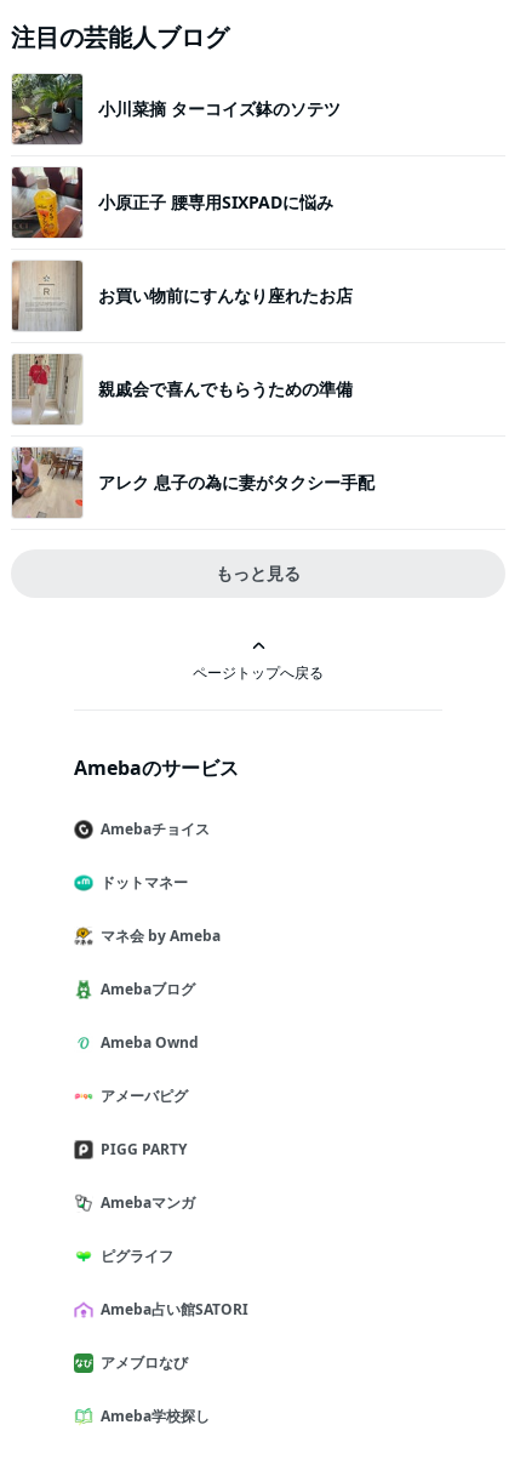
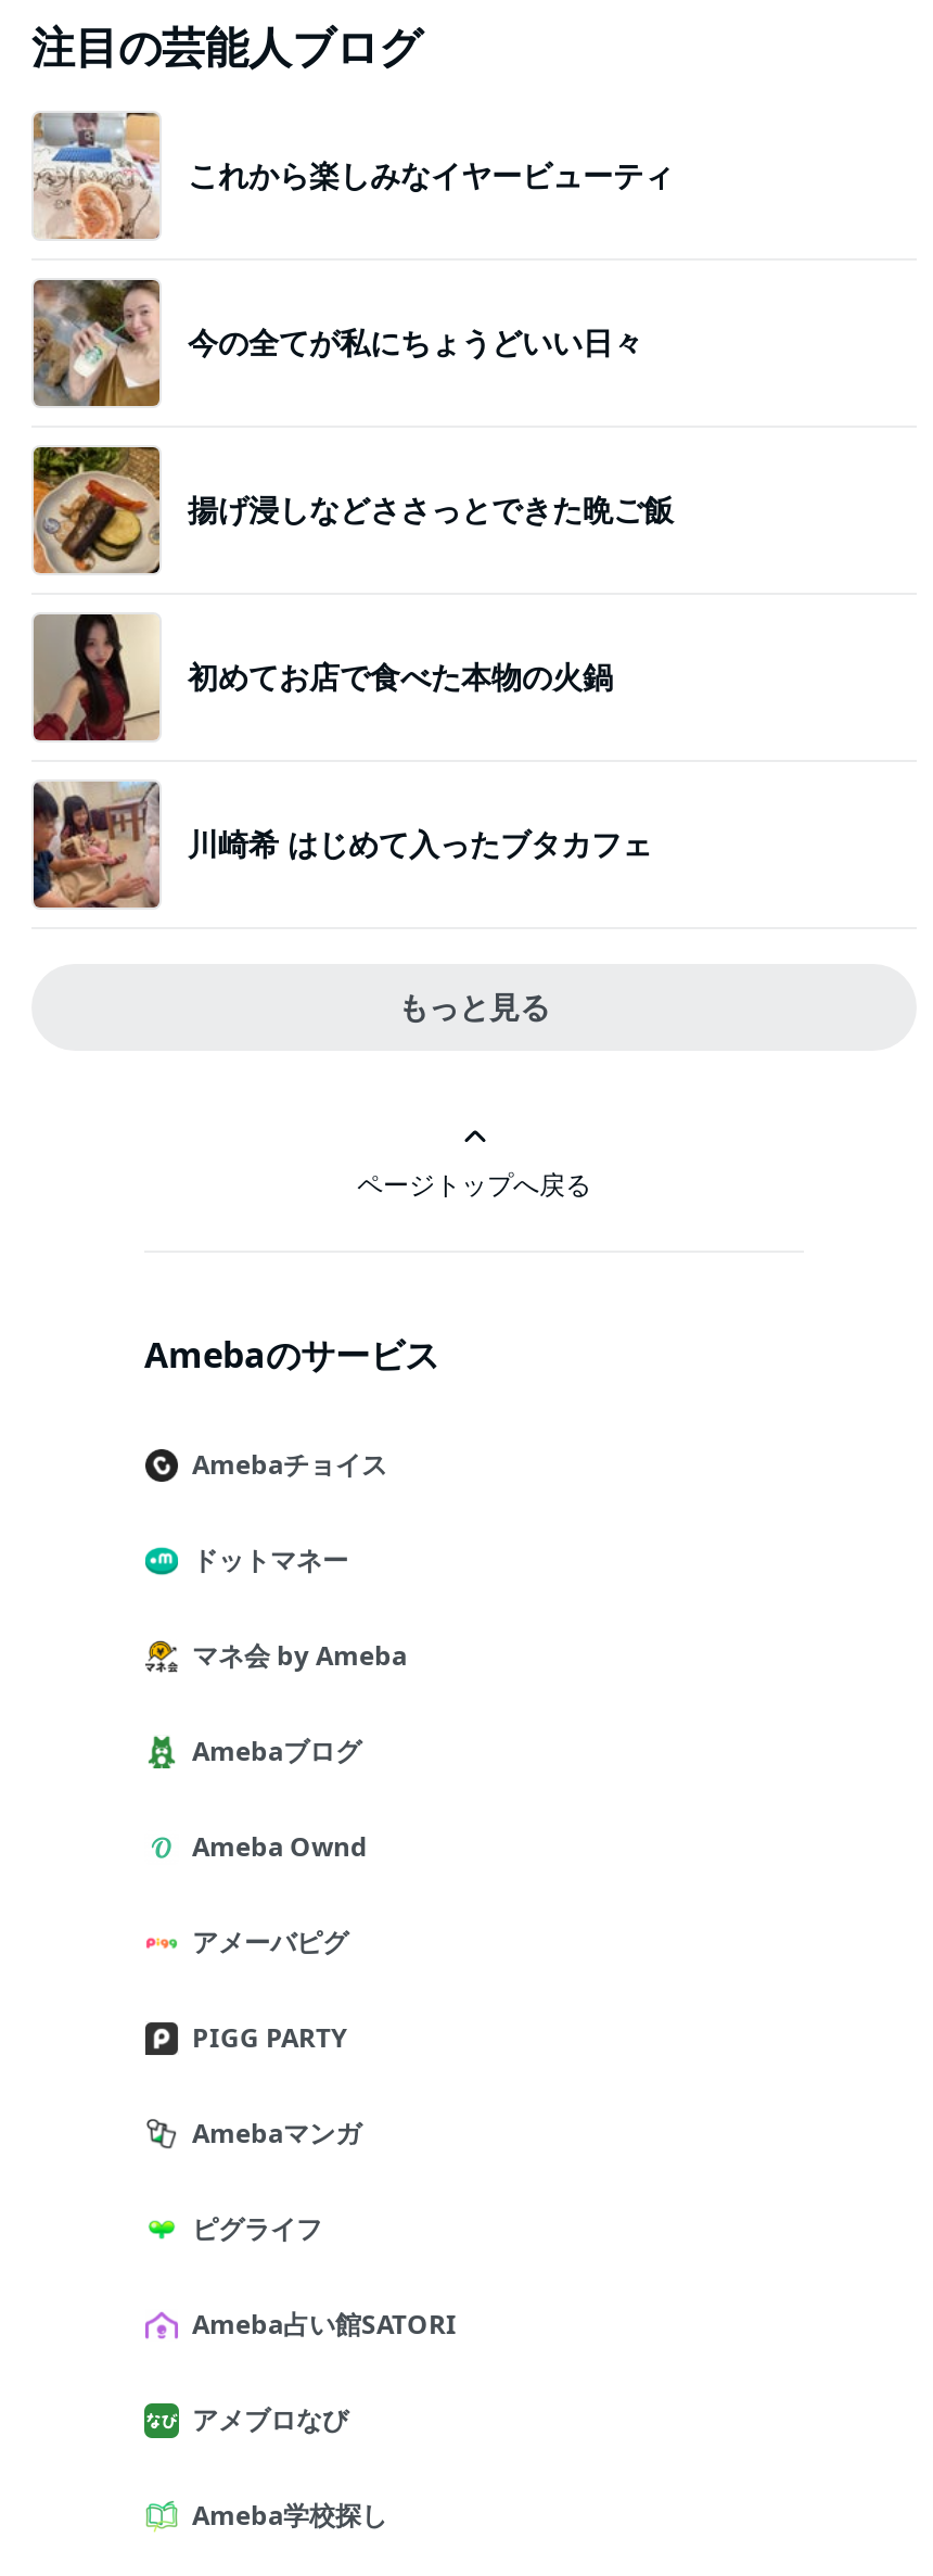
[11,73,341,146] [image] | 小川菜摘 ターコイズ鉢のソテツ -> [34,111,674,241] [image] | これから楽しみなイヤービューティ
[11,167,333,239] [image] | 小原正子 腰専用SIXPADに悩み -> [31,278,643,408] [image] | 今の全てが私にちょうどいい日々
[11,260,353,332] [image] | お買い物前にすんなり座れたお店 -> [31,445,674,575] [image] | 揚げ浸しなどささっとできた晩ご飯
[12,353,353,426] [image] | 親戚会で喜んでもらうための準備 -> [34,612,613,743] [image] | 初めてお店で食べた本物の火鍋
[11,448,375,519] [image] | アレク 息子の為に妻がタクシー手配 -> [31,779,652,910] [image] | 川崎希 はじめて入ったブタカフェ

